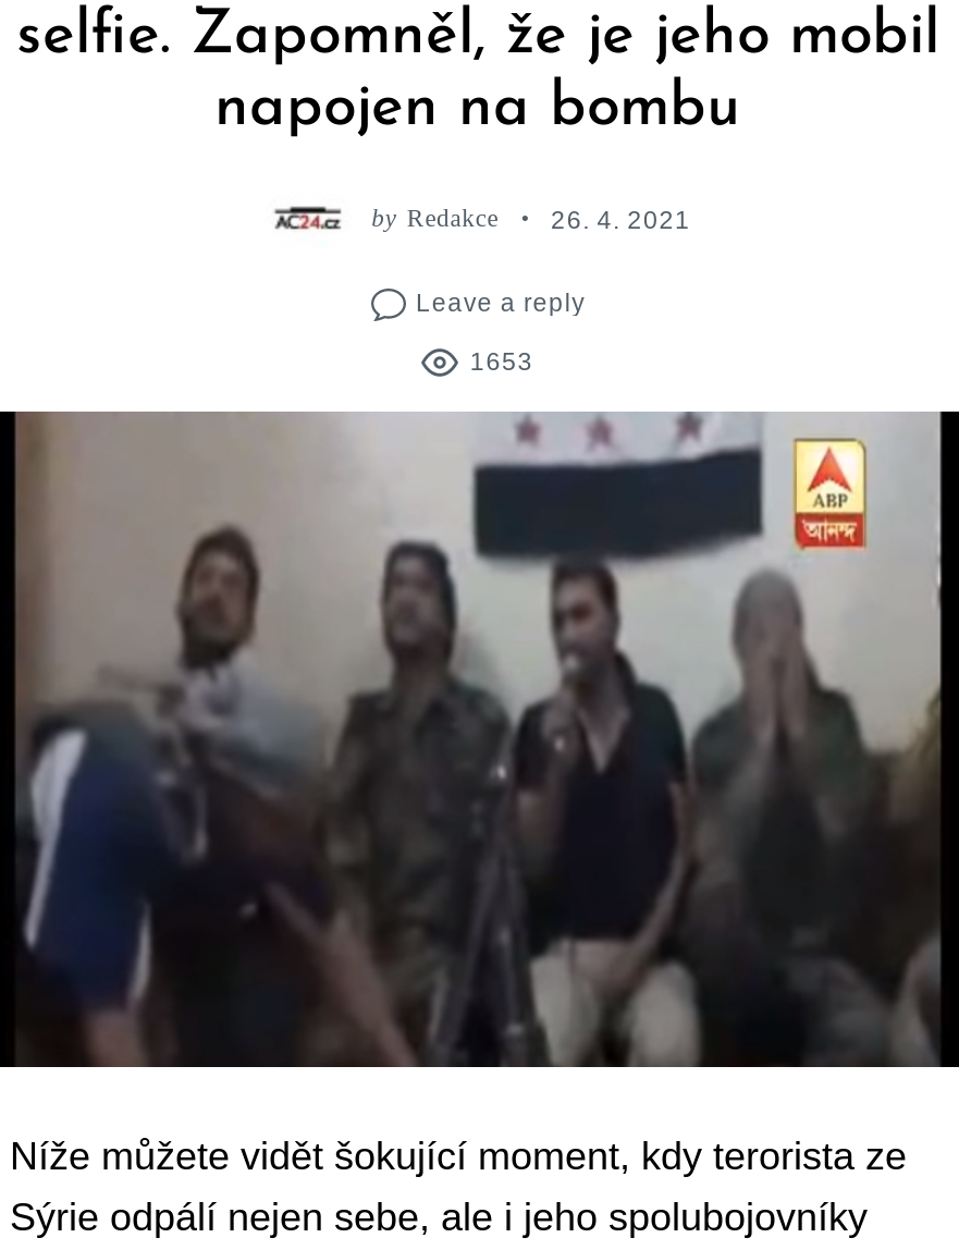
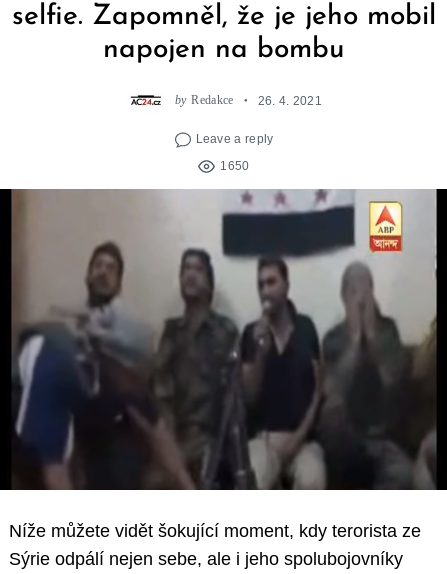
[470,346,534,375] 1653 -> [220,159,250,172] 1650

